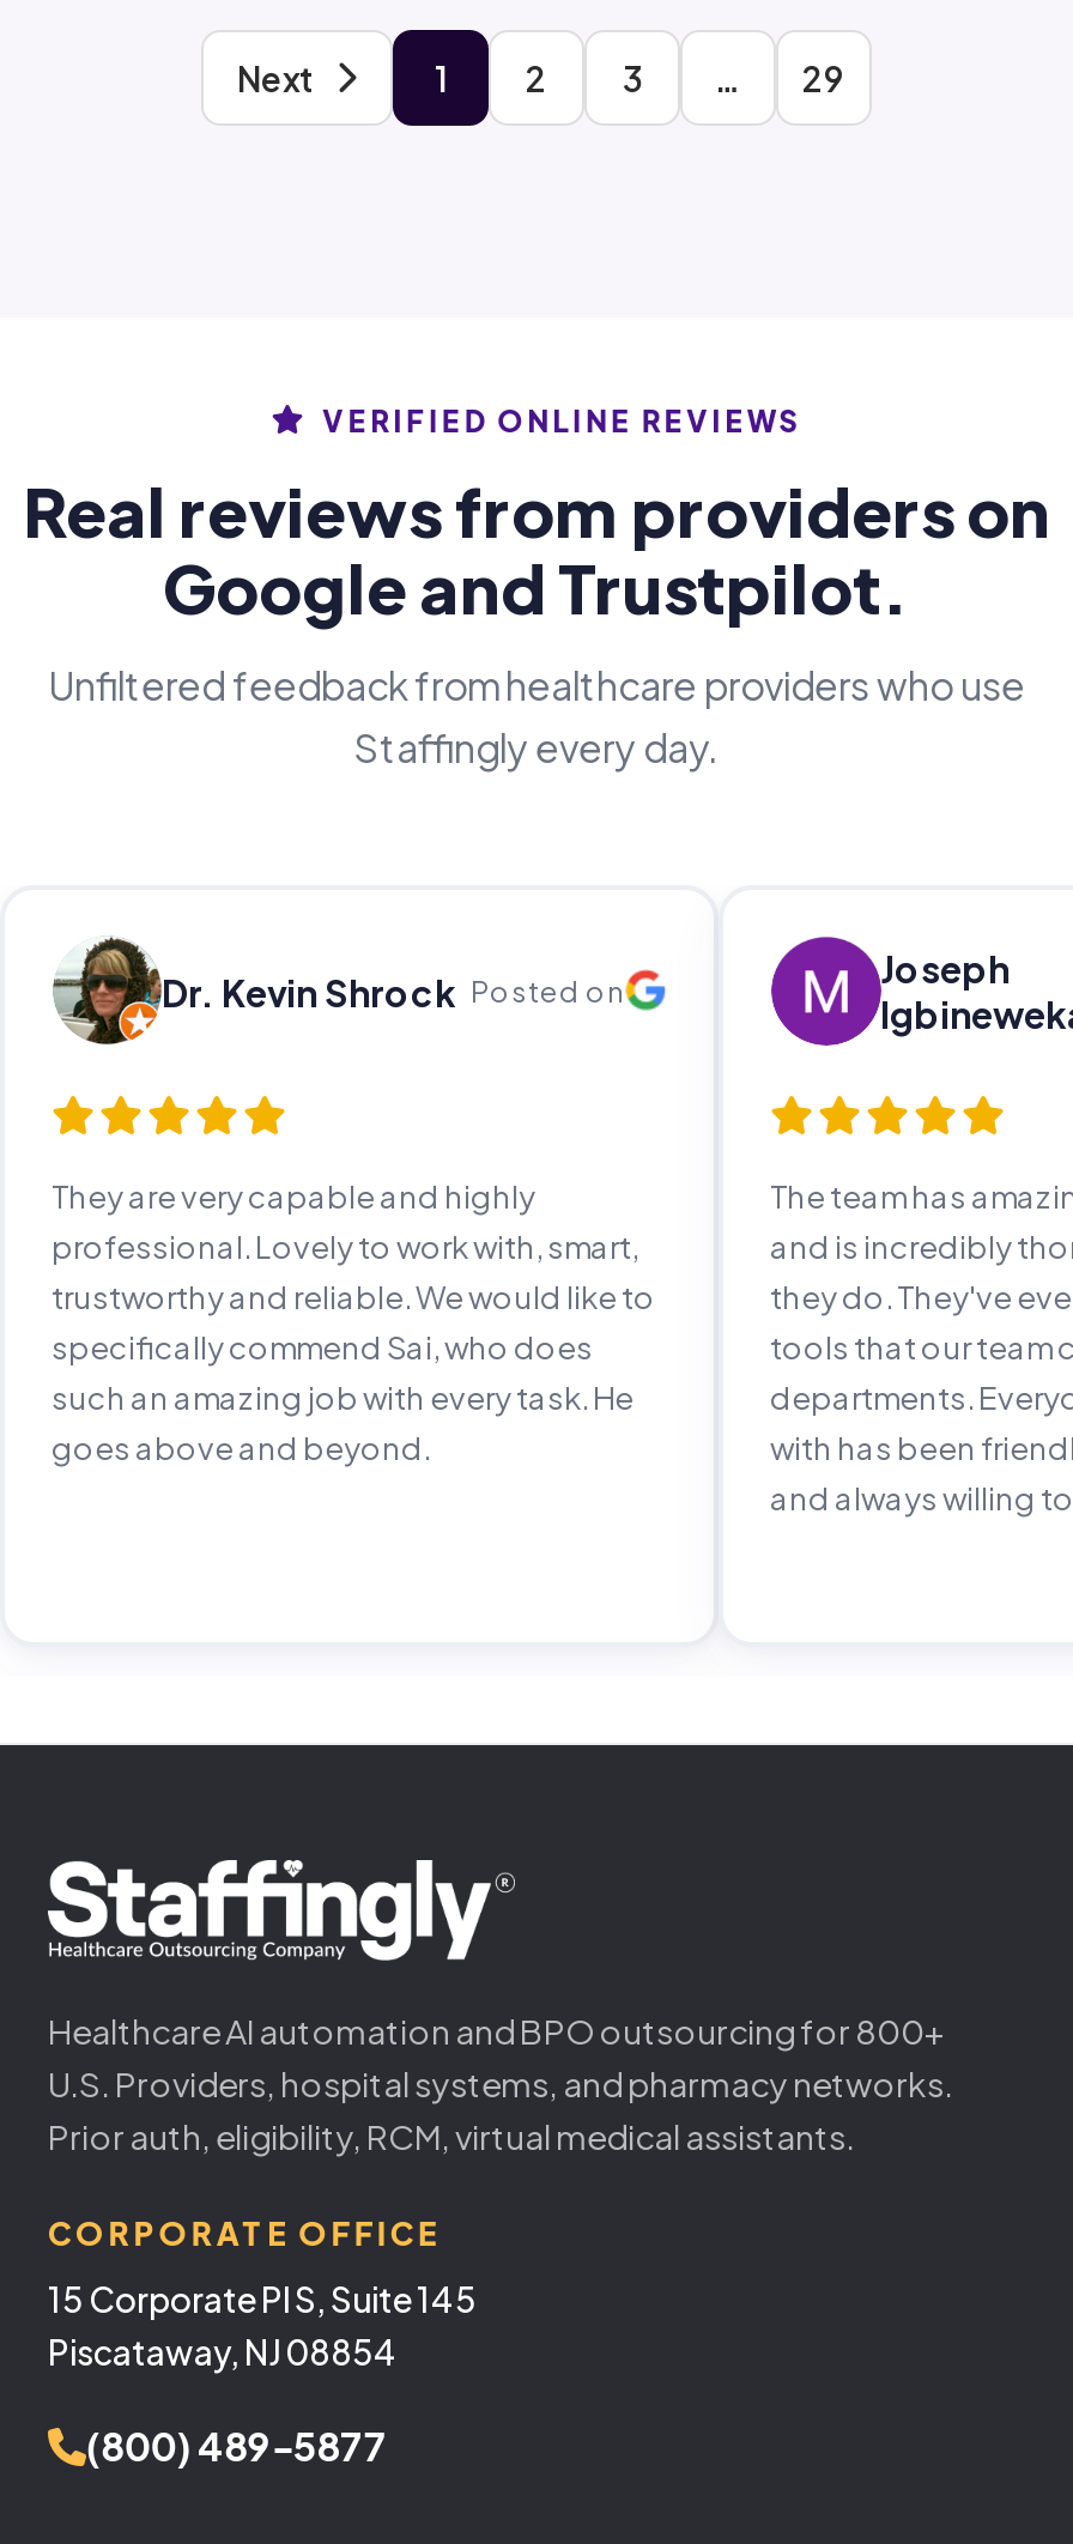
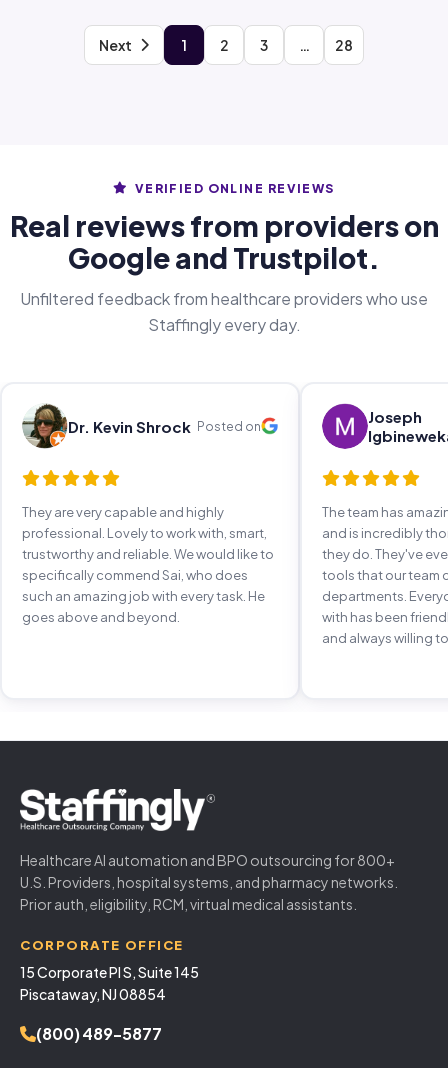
[802,56,845,99] 29 -> [335,36,353,54] 28

